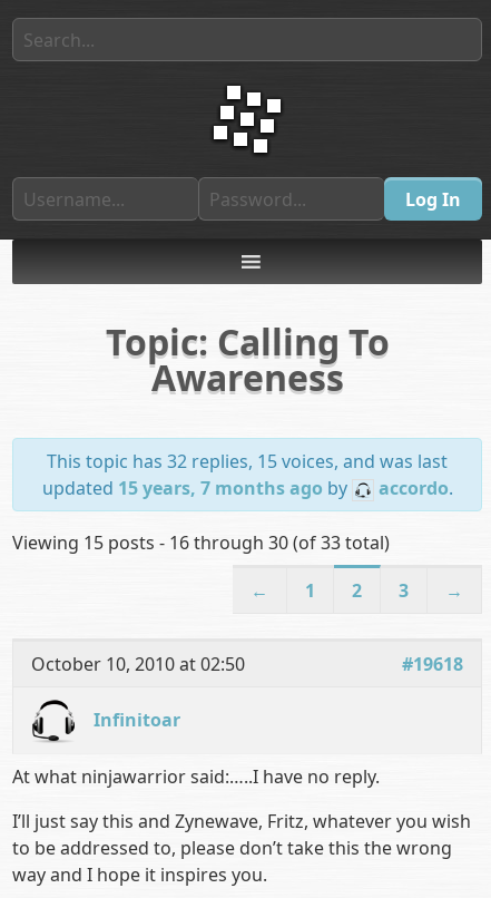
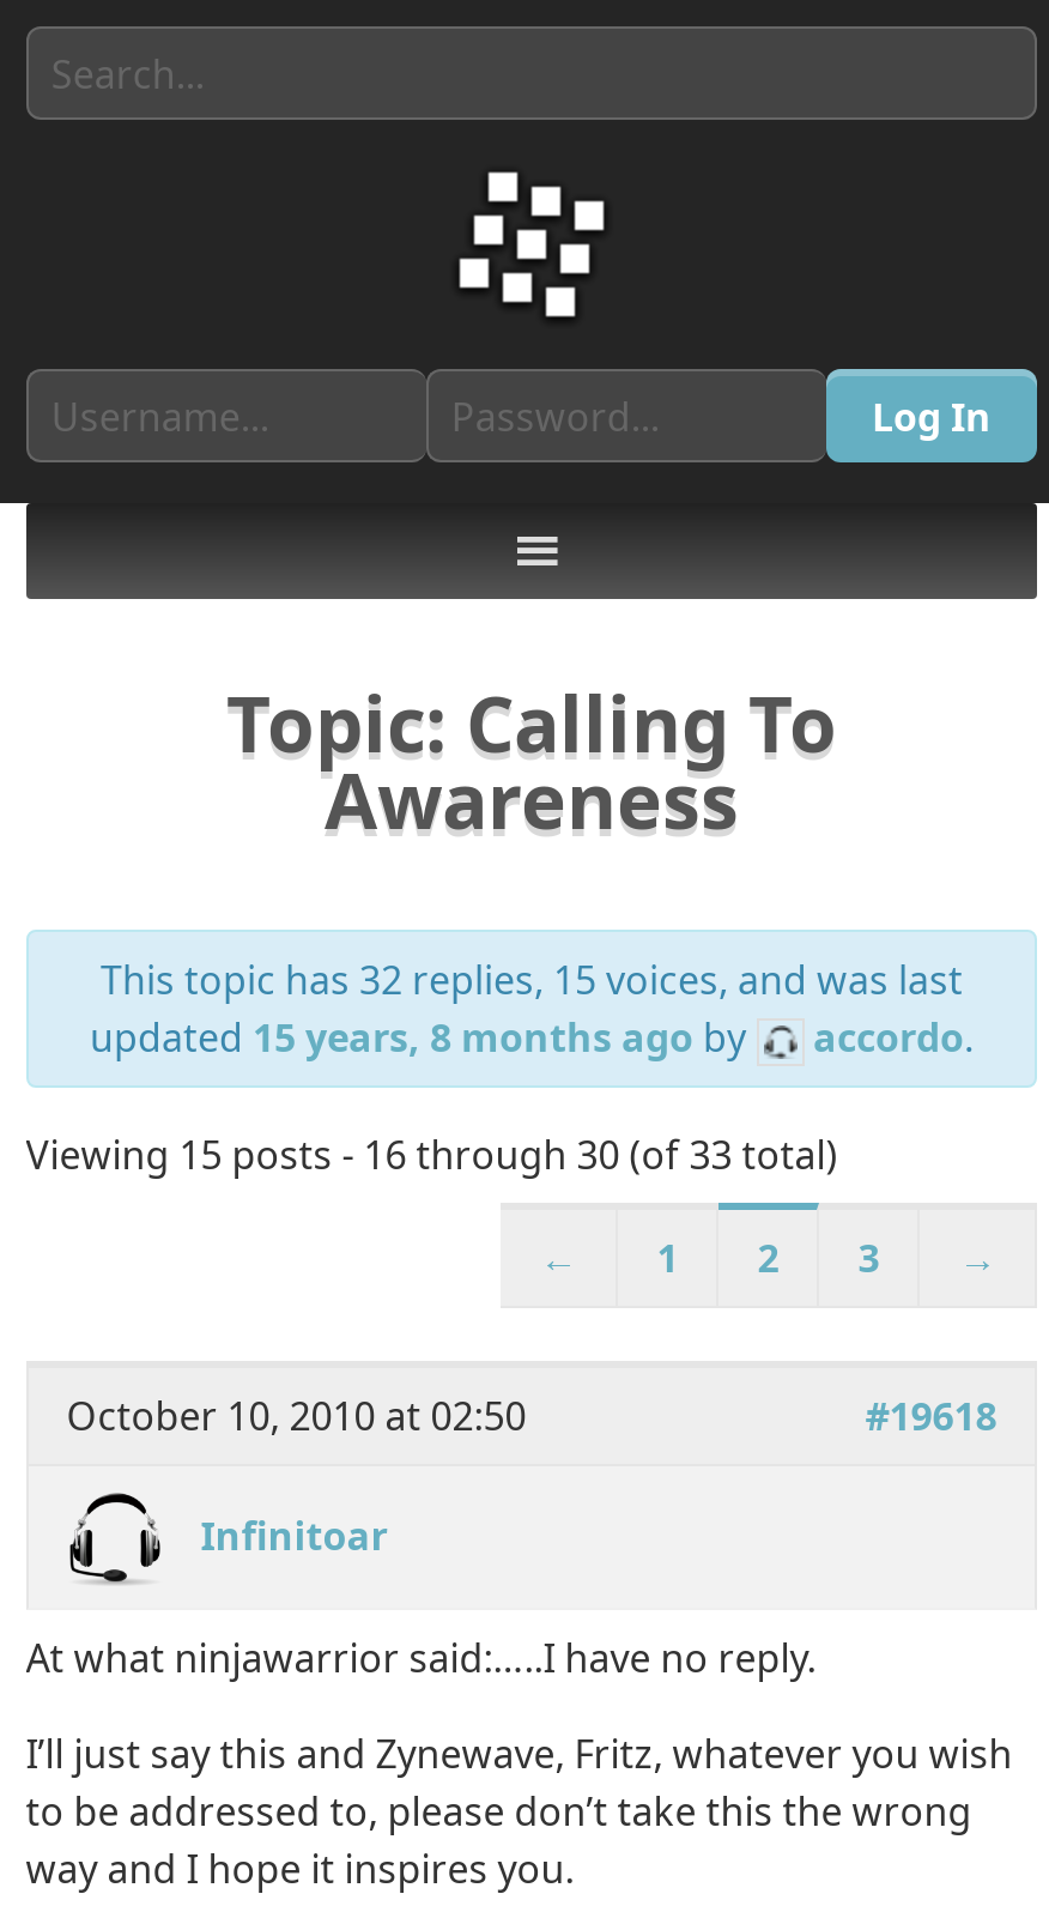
[42,476,351,500] updated 15 years, 7 months ago by -> [90,1011,756,1064] updated 15 years, 8 months ago by

